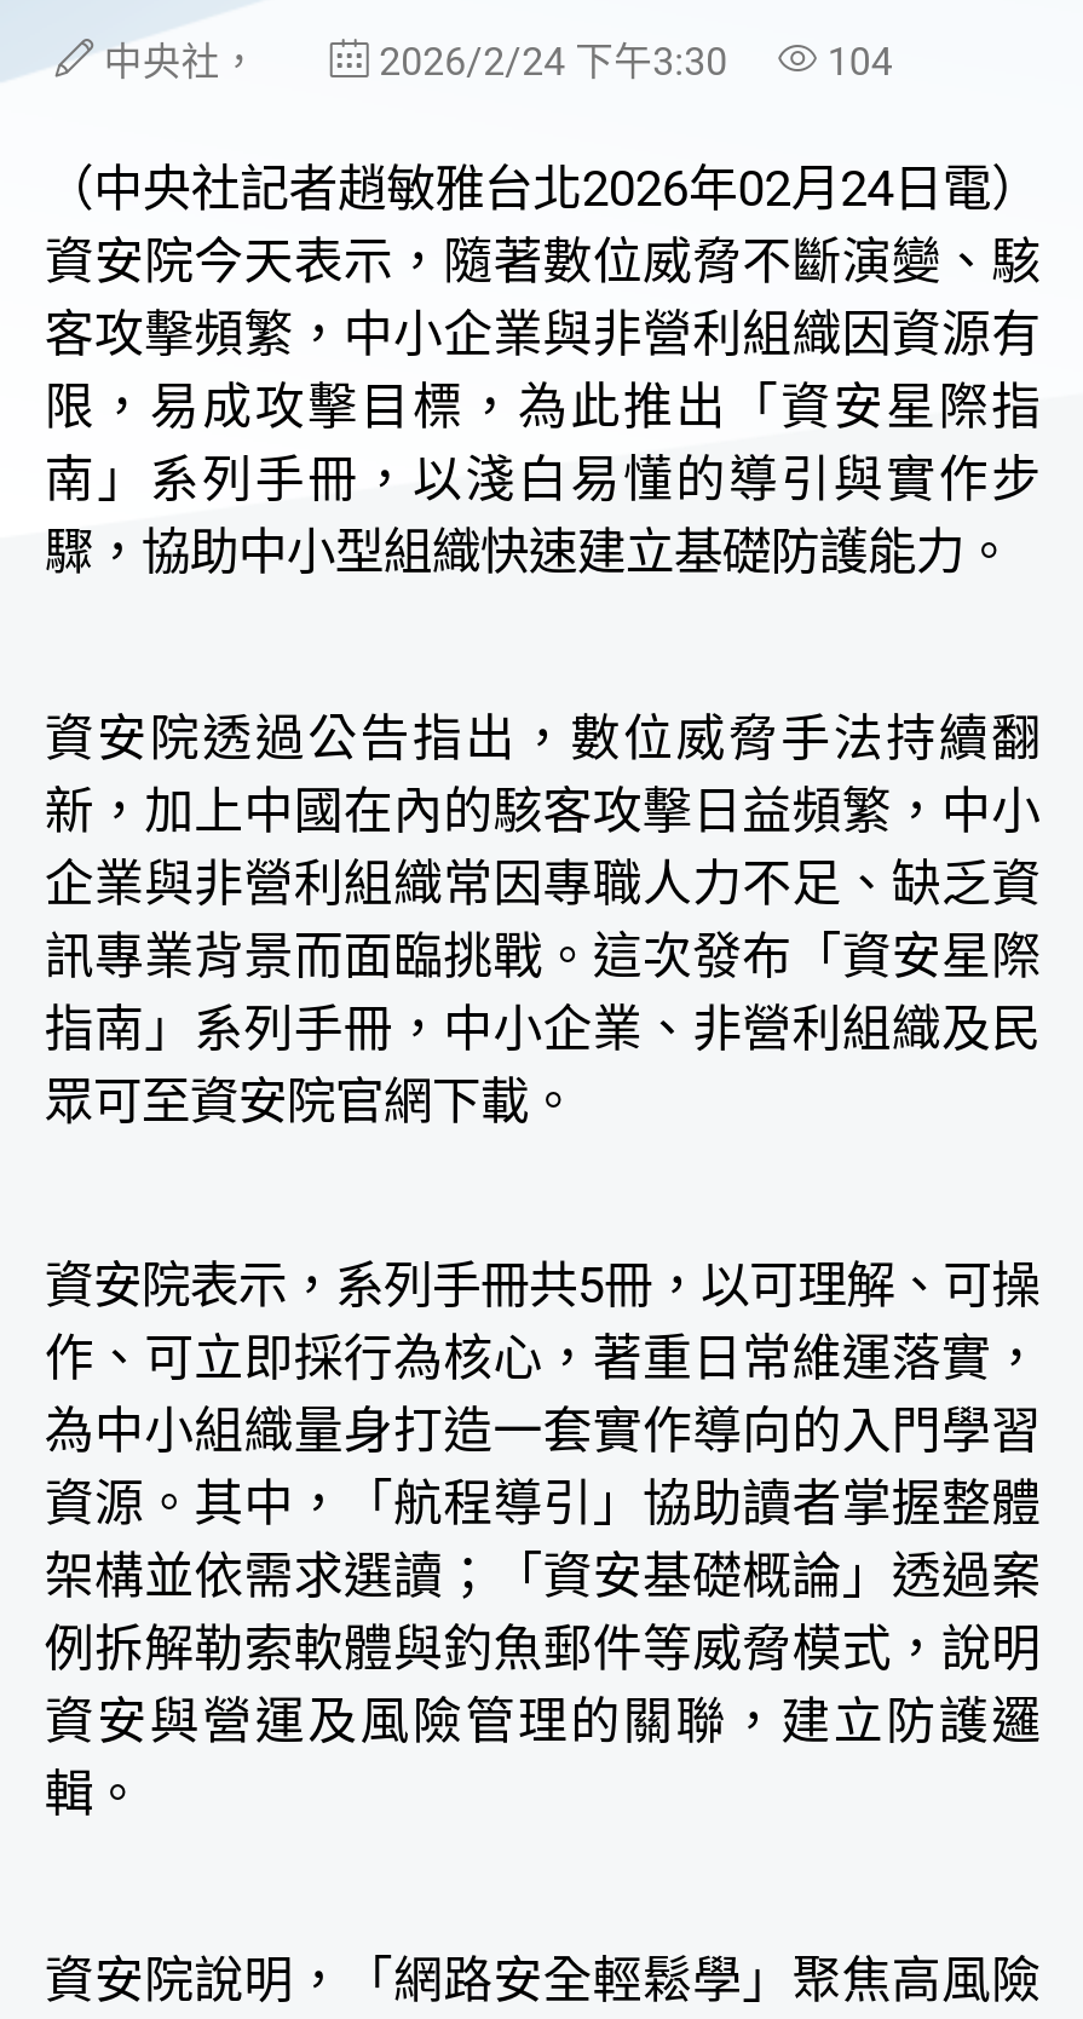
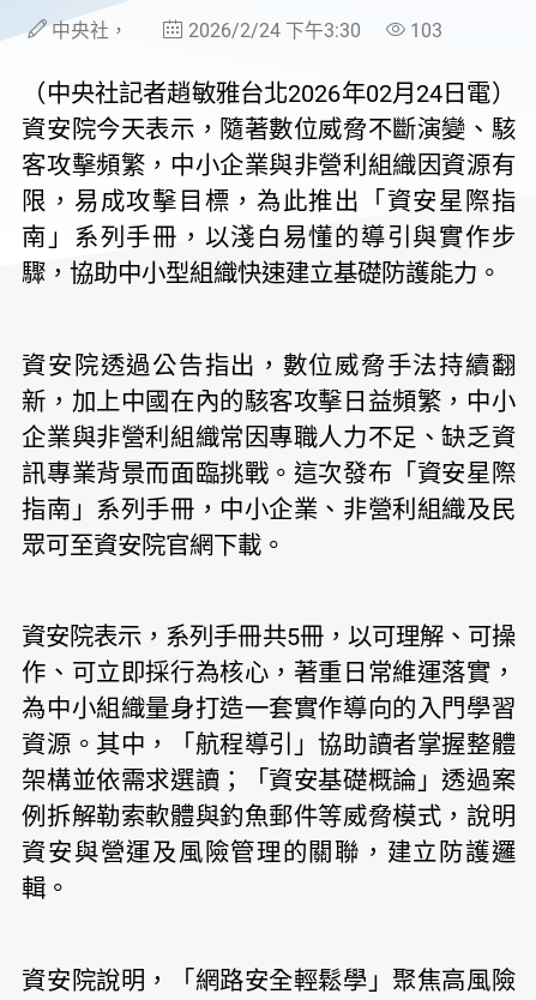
[827,40,893,86] 104 -> [410,20,442,43] 103

